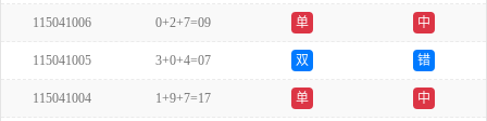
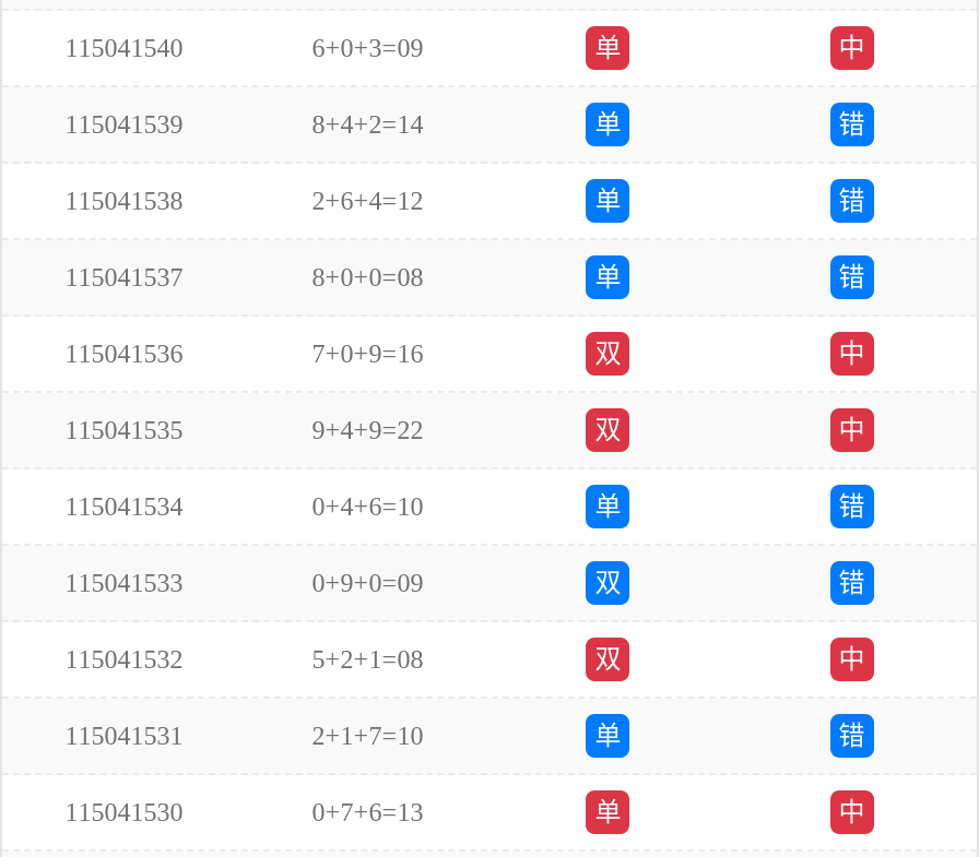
[32,15,211,30] 115041006 | 0+2+7=09 -> [65,33,424,63] 115041540 | 6+0+3=09
[32,53,211,68] 115041005 | 3+0+4=07 -> [65,109,865,598] 115041539 | 8+4+2=14 | 单 | 错 | 115041538 | 2+6+4=12 | 单 | 错 | 115041537 | 8+0+0=08 | 单 | 错 | 115041536 | 7+0+9=16 | 双 | 中 | 115041535 | 9+4+9=22 | 双 | 中 | 115041534 | 0+4+6=10 | 单 | 错 | 115041533 | 0+9+0=09
[32,91,211,106] 115041004 | 1+9+7=17 -> [65,644,865,828] 115041532 | 5+2+1=08 | 双 | 中 | 115041531 | 2+1+7=10 | 单 | 错 | 115041530 | 0+7+6=13

